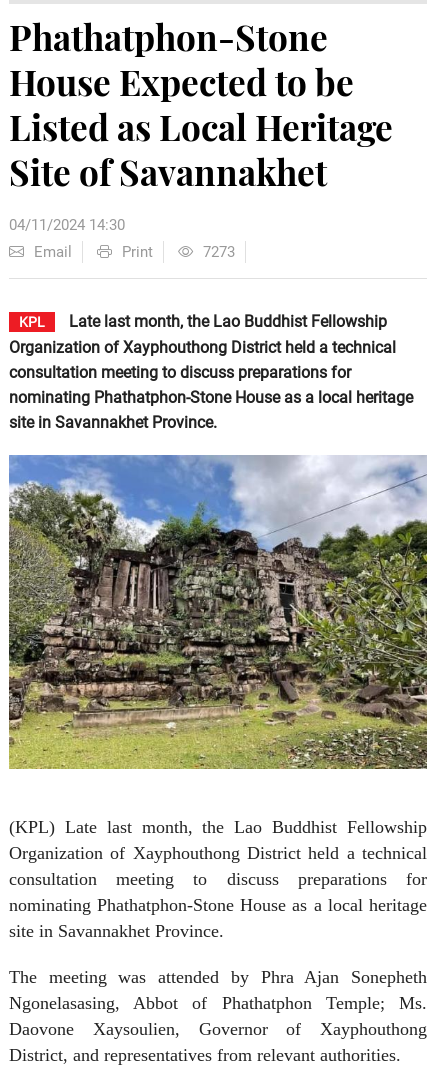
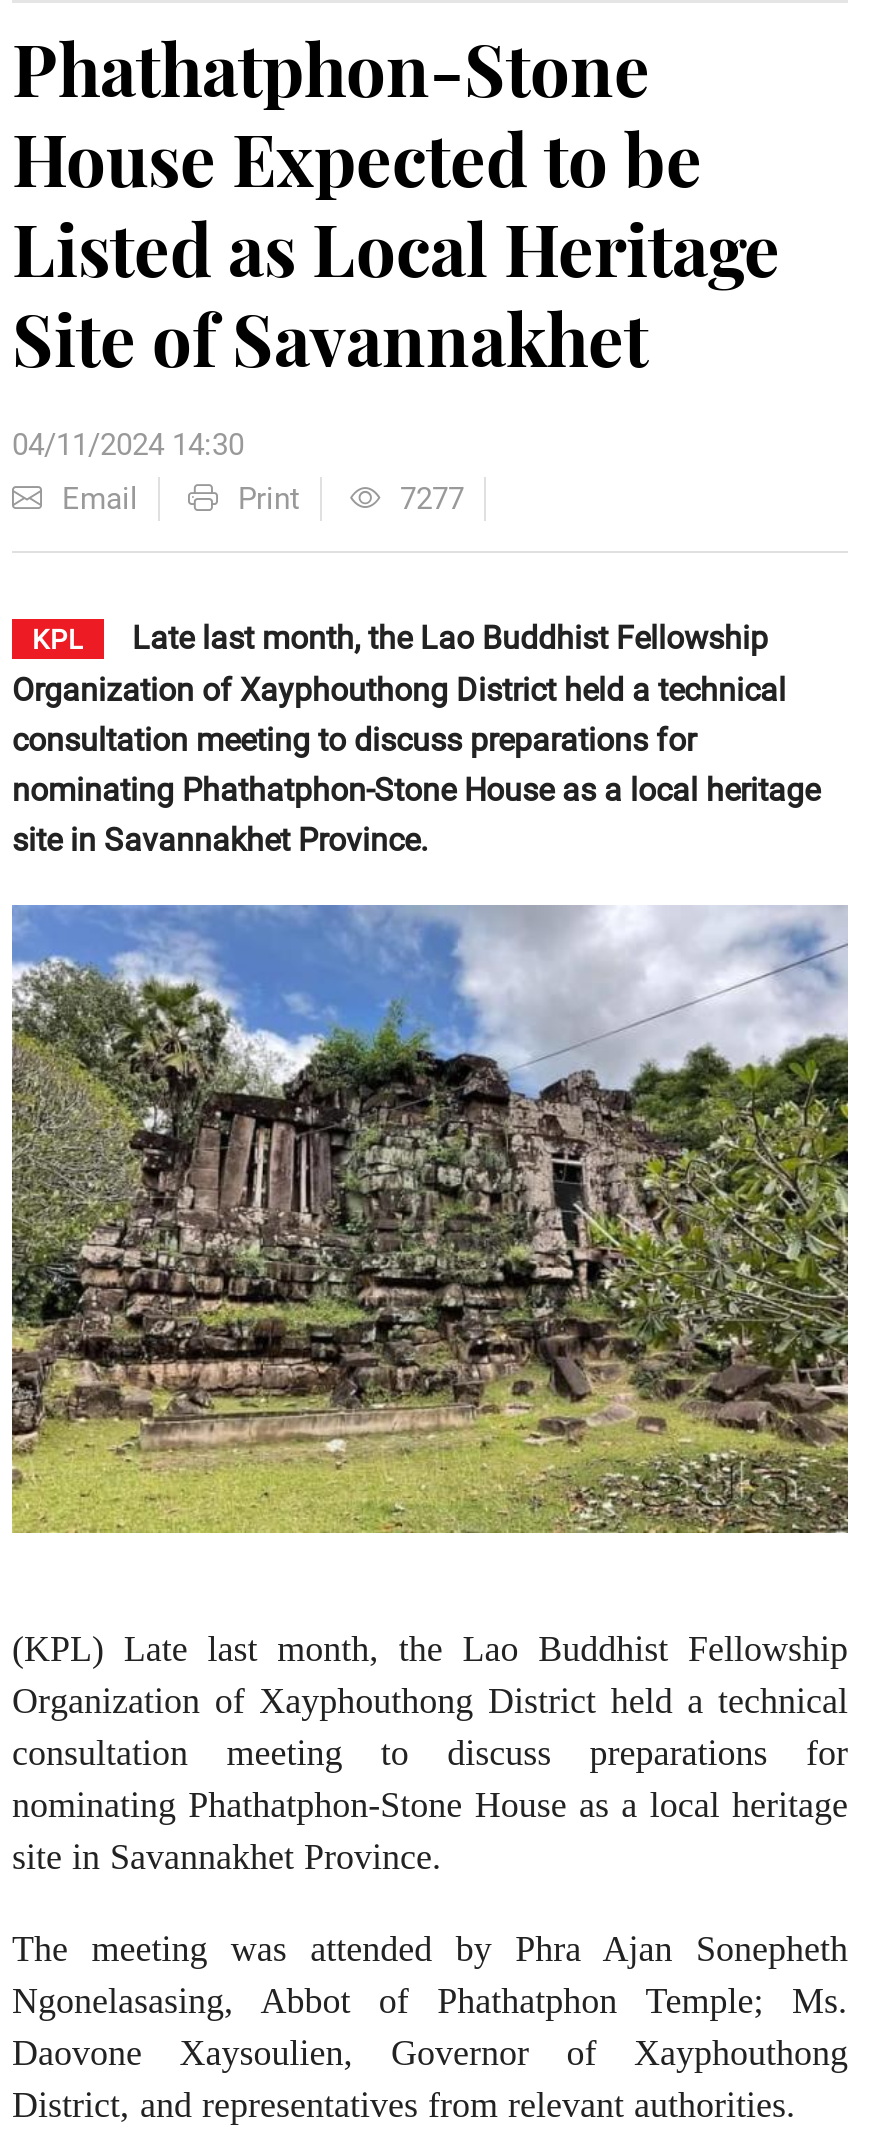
[203,243,235,261] 7273 -> [400,481,464,517] 7277

